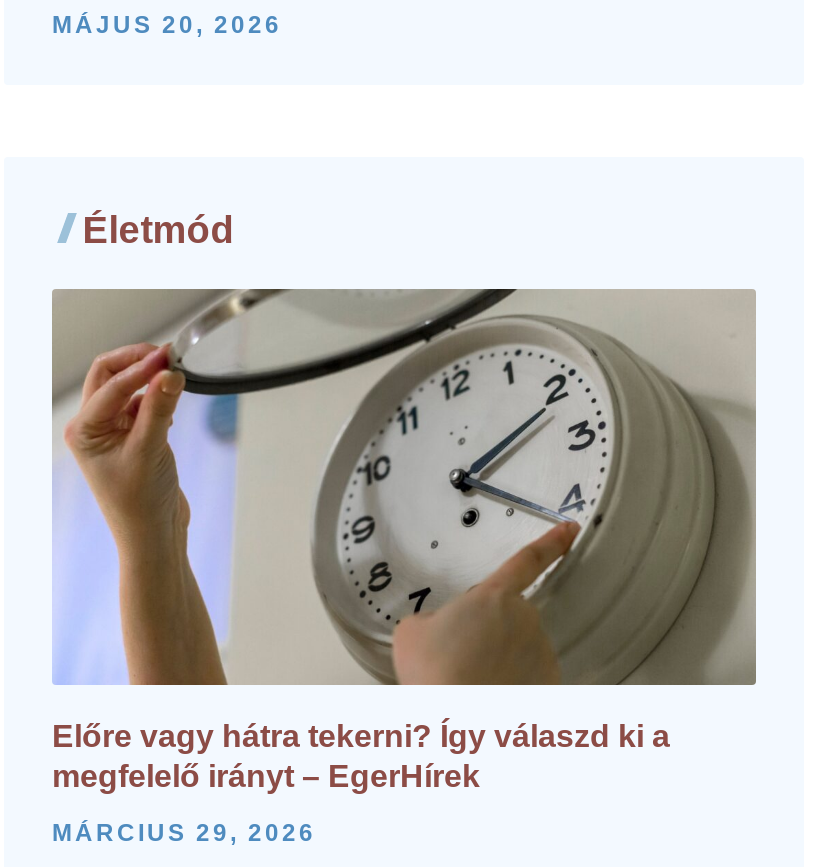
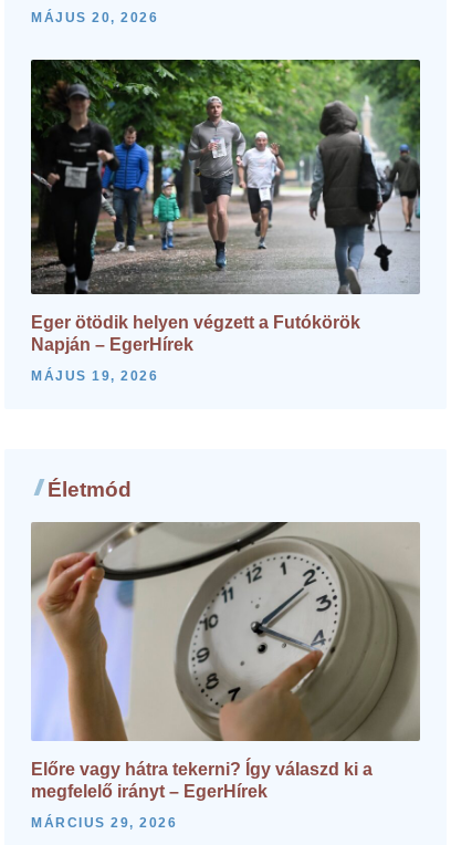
none -> [30,59,421,383] [image] | Eger ötödik helyen végzett a Futókörök | Napján – EgerHírek | MÁJUS 19, 2026

